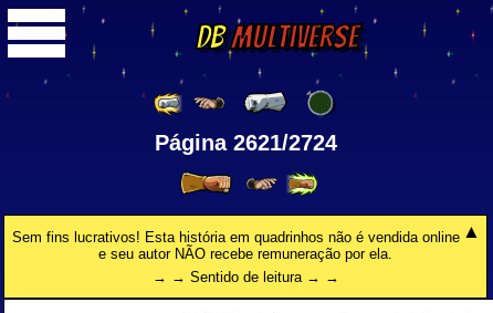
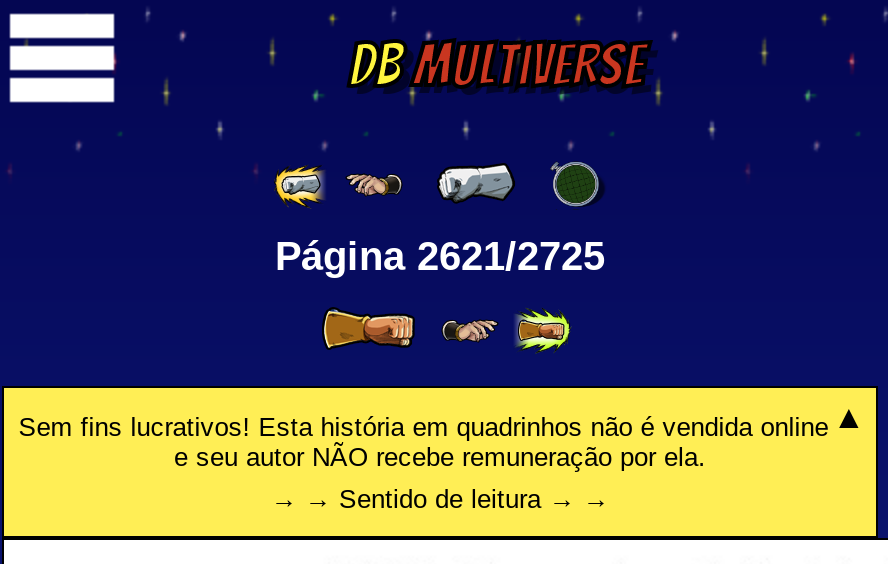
[154,131,337,155] Página 2621/2724 -> [275,234,605,278] Página 2621/2725

